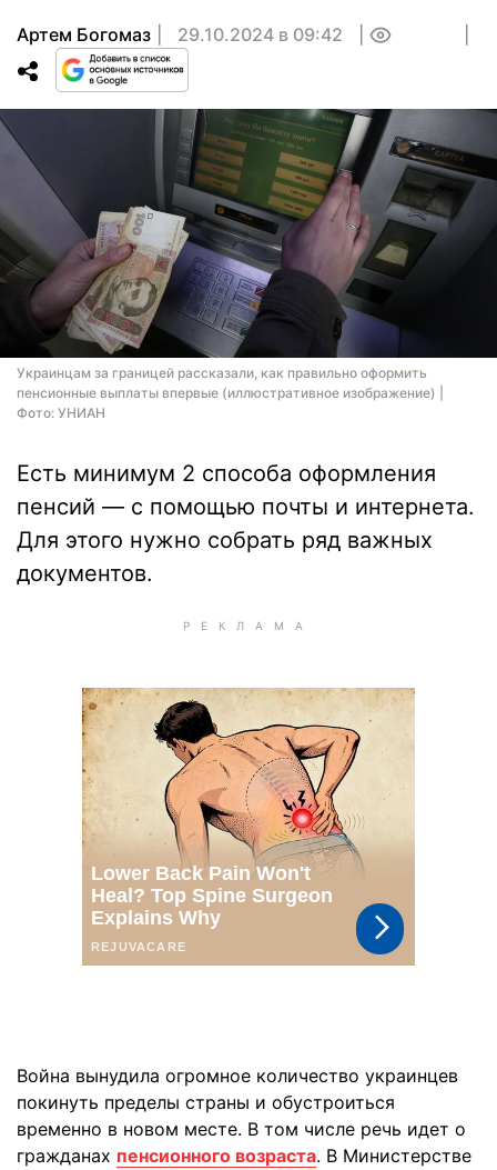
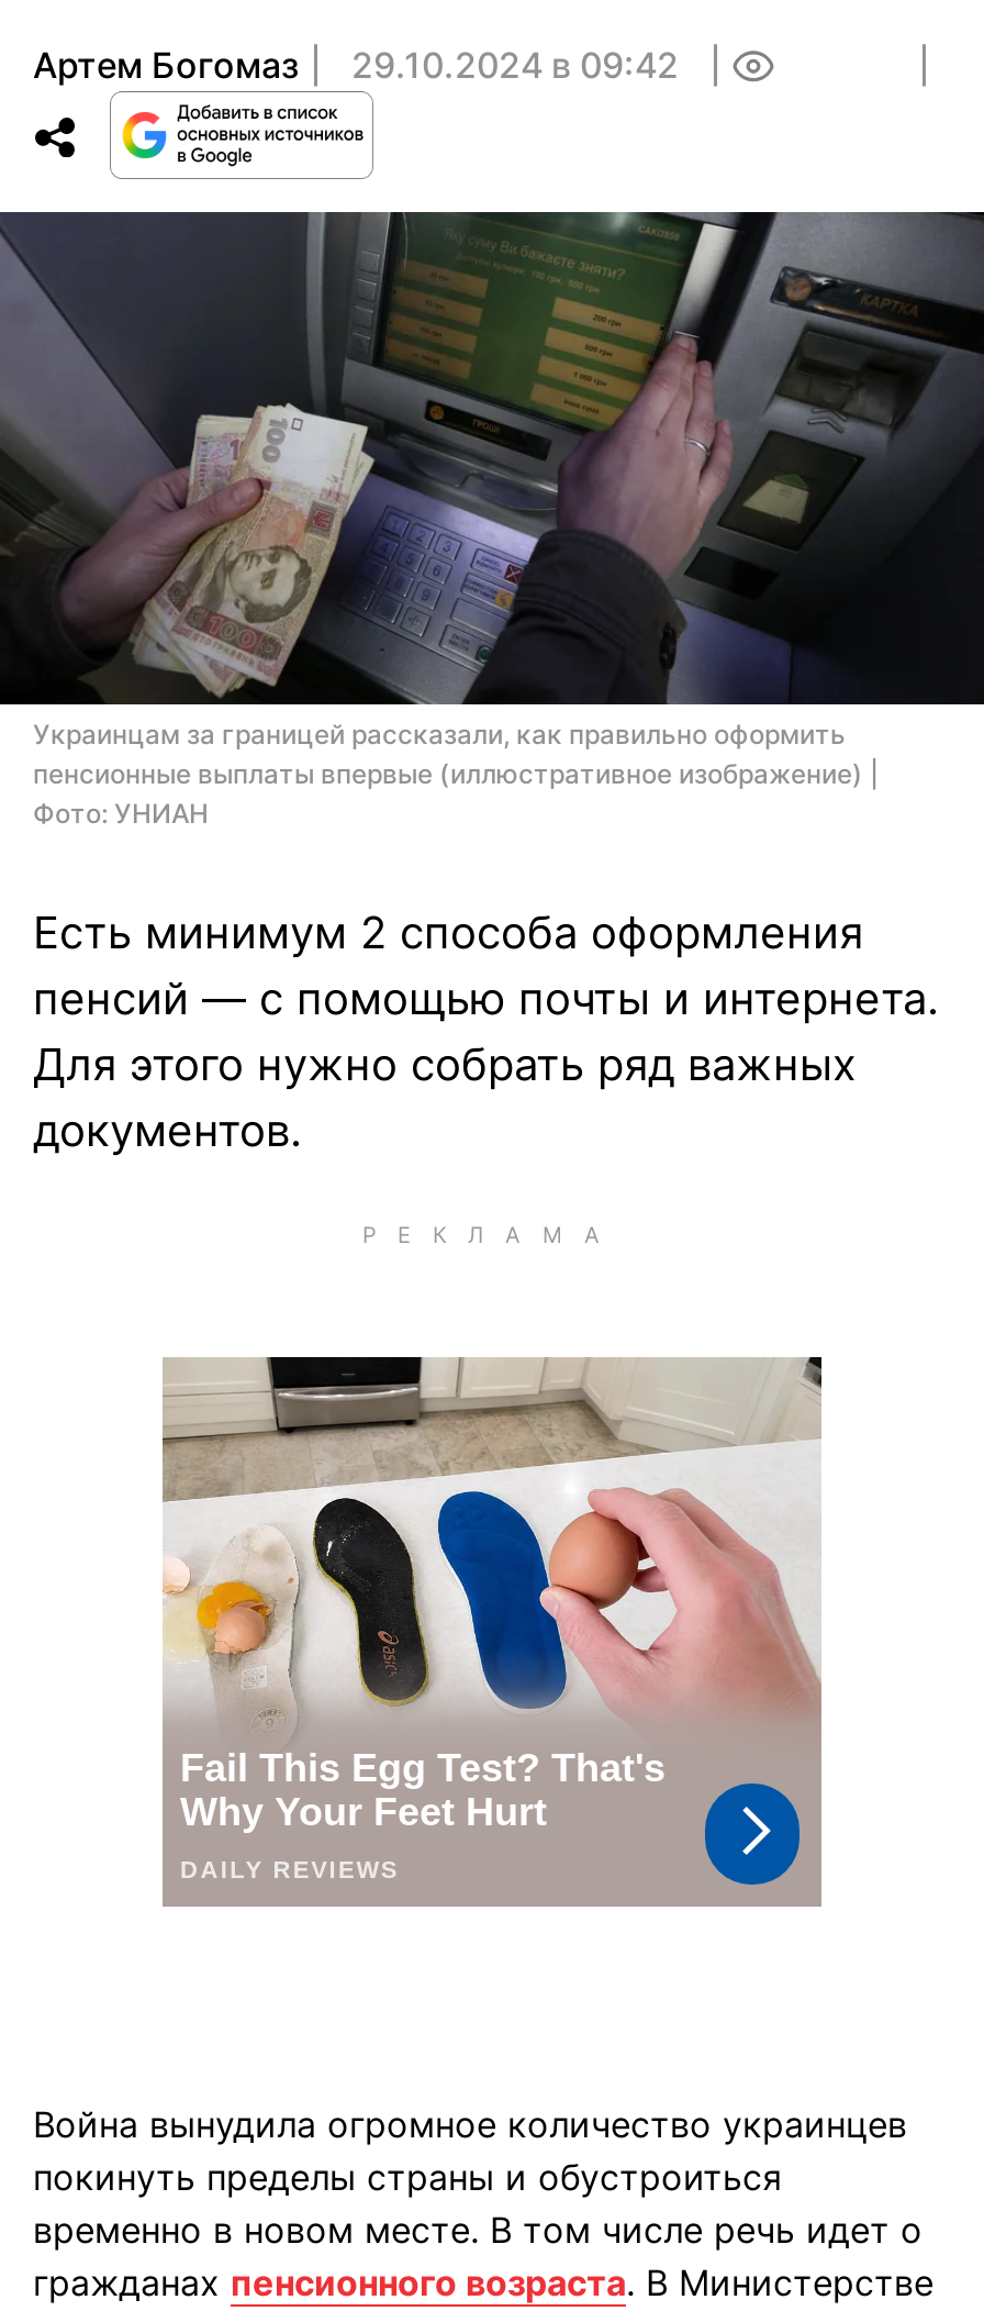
[81,688,415,964] [image] -> [163,1355,824,1904] [image]

